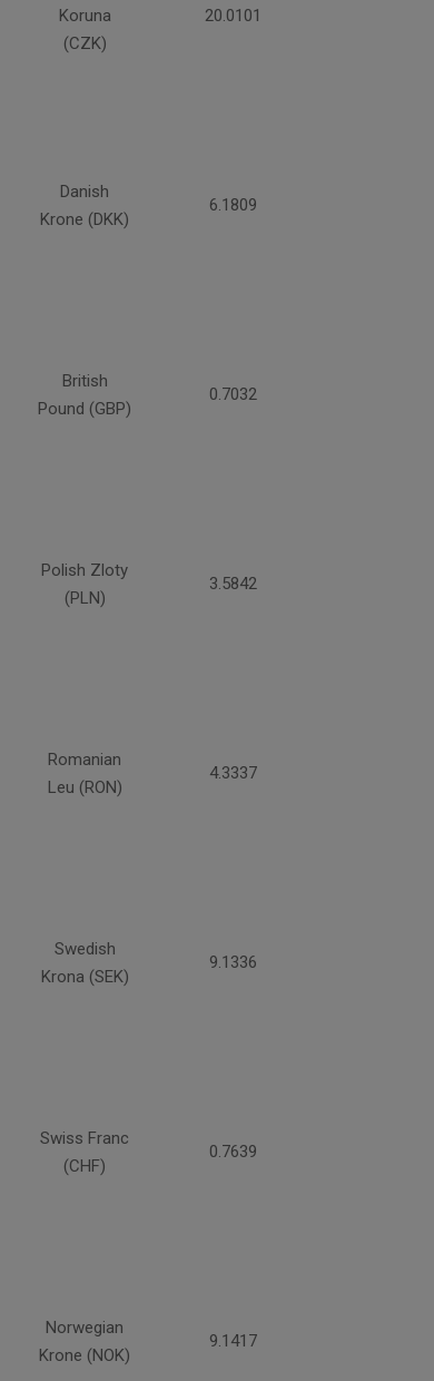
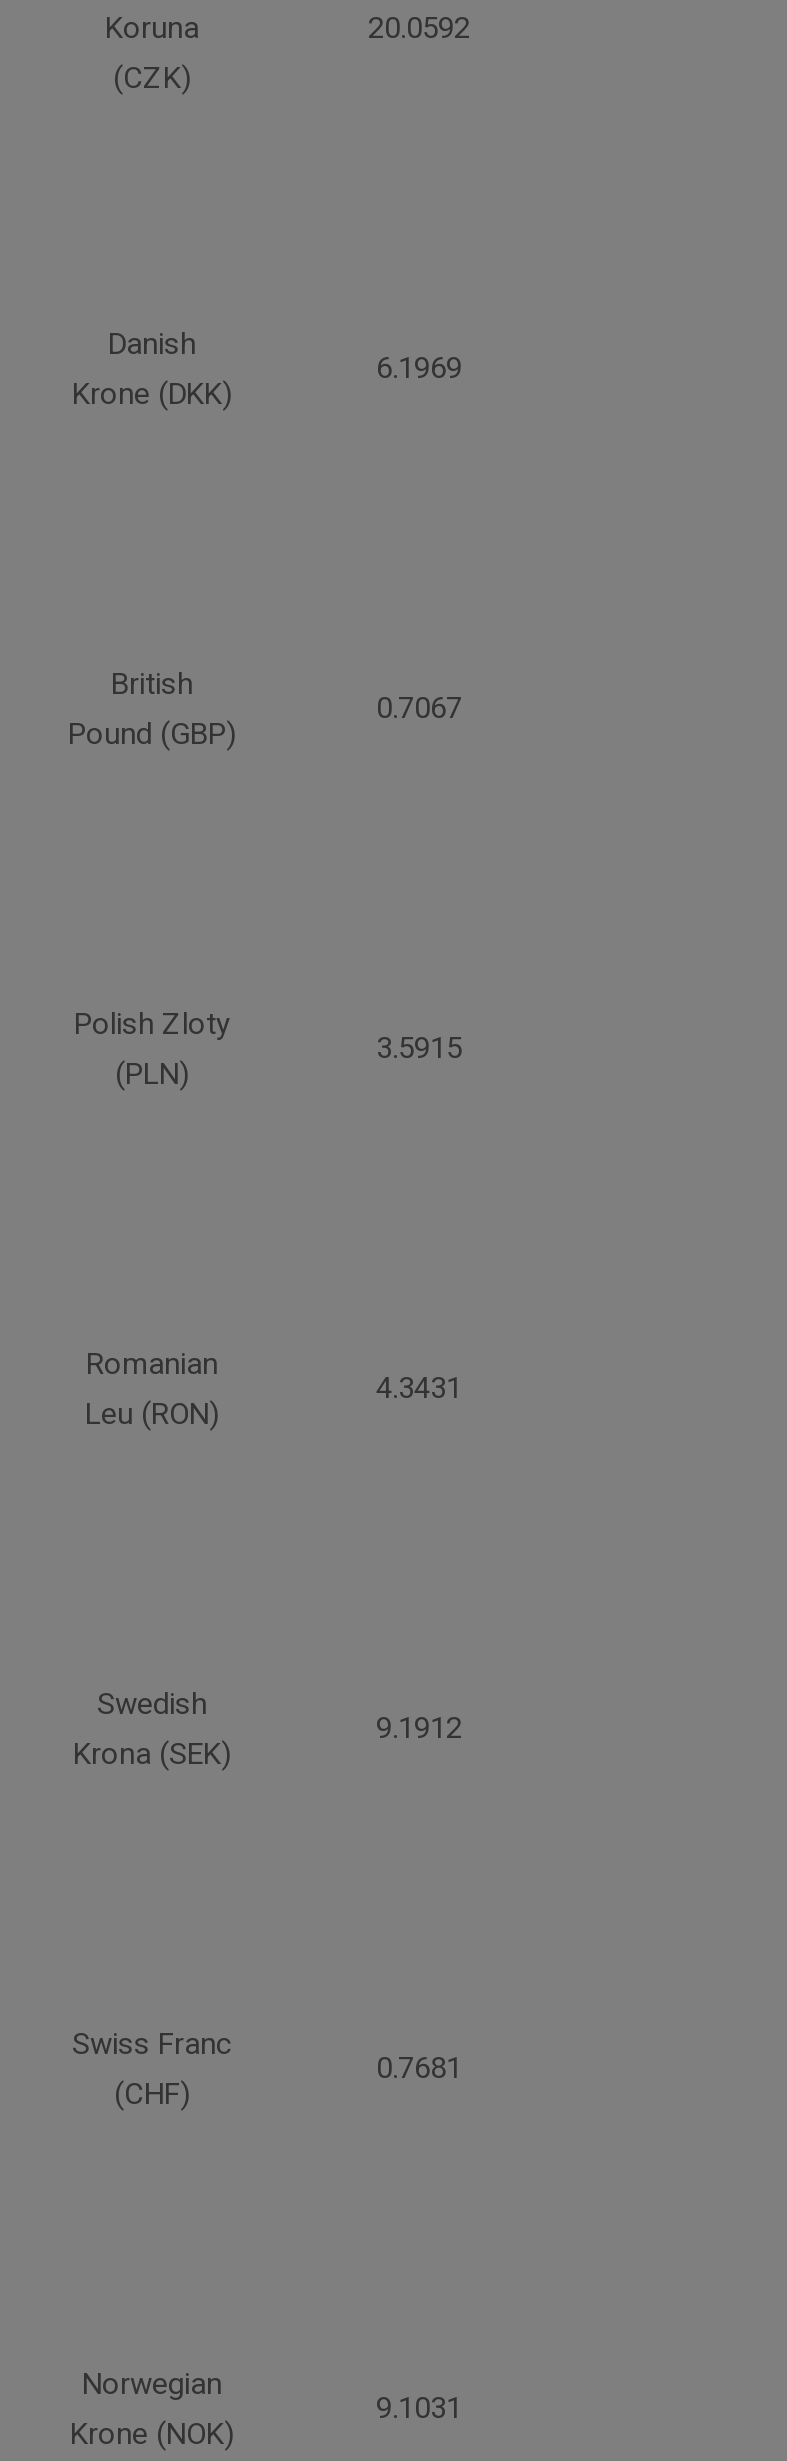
[205,5,262,25] 20.0101 -> [368,9,470,45] 20.0592
[209,195,257,215] 6.1809 -> [376,349,462,385] 6.1969
[209,384,257,404] 0.7032 -> [376,689,462,725] 0.7067
[209,573,257,593] 3.5842 -> [376,1029,462,1065] 3.5915
[209,763,257,783] 4.3337 -> [376,1369,462,1405] 4.3431
[209,952,257,972] 9.1336 -> [376,1709,462,1745] 9.1912
[209,1141,257,1161] 0.7639 -> [376,2049,462,2085] 0.7681
[209,1331,257,1351] 9.1417 -> [376,2389,462,2425] 9.1031

